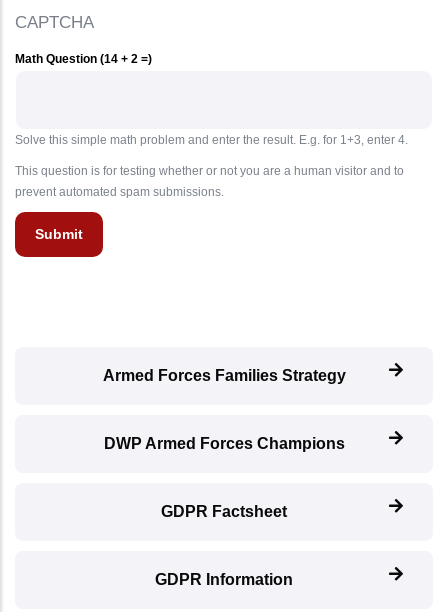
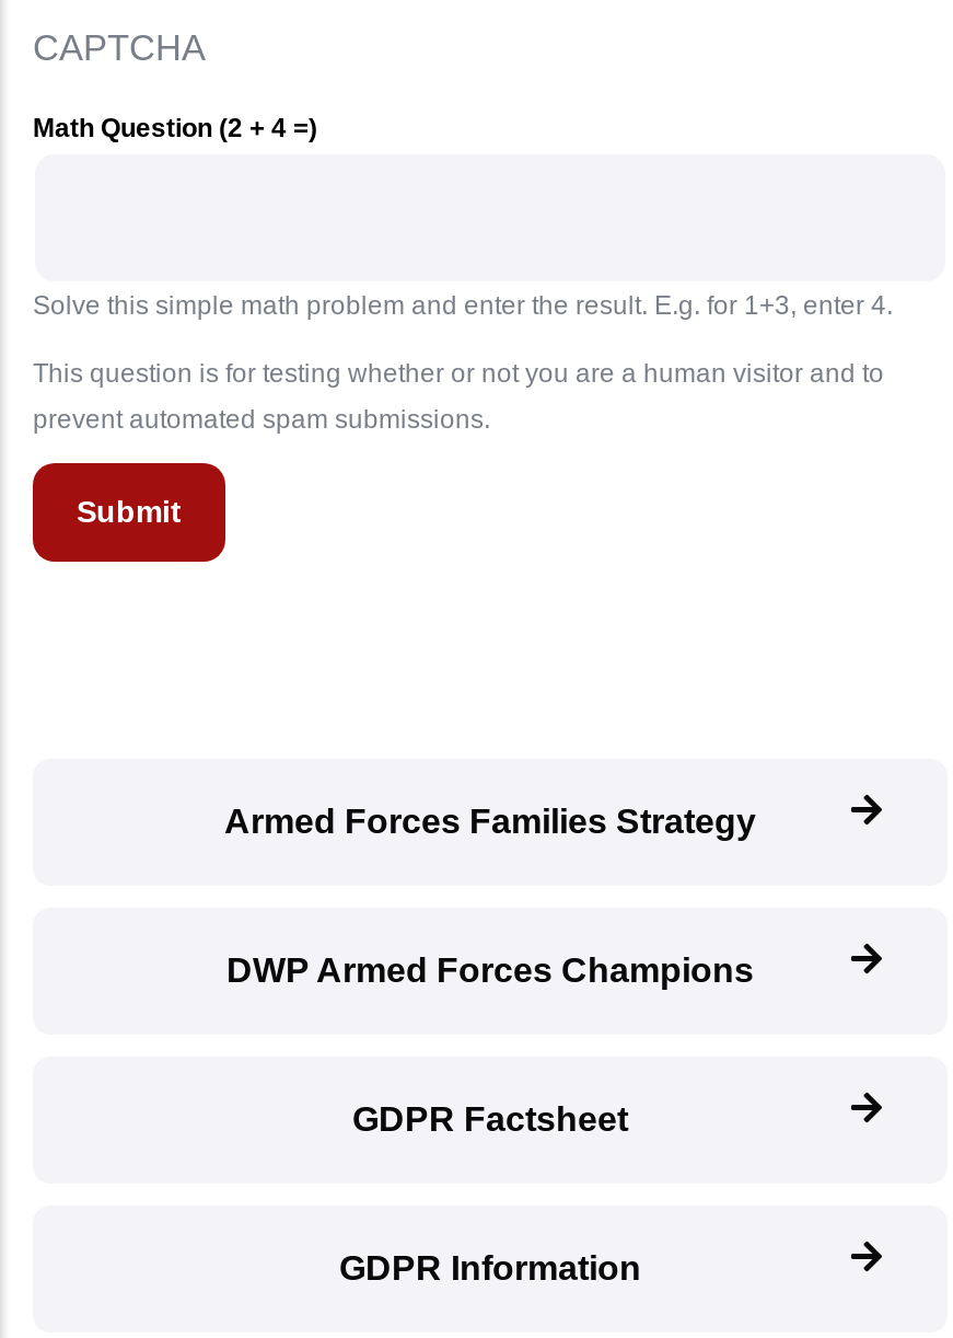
[15,52,152,66] Math Question (14 + 2 =) -> [33,112,317,143] Math Question (2 + 4 =)

